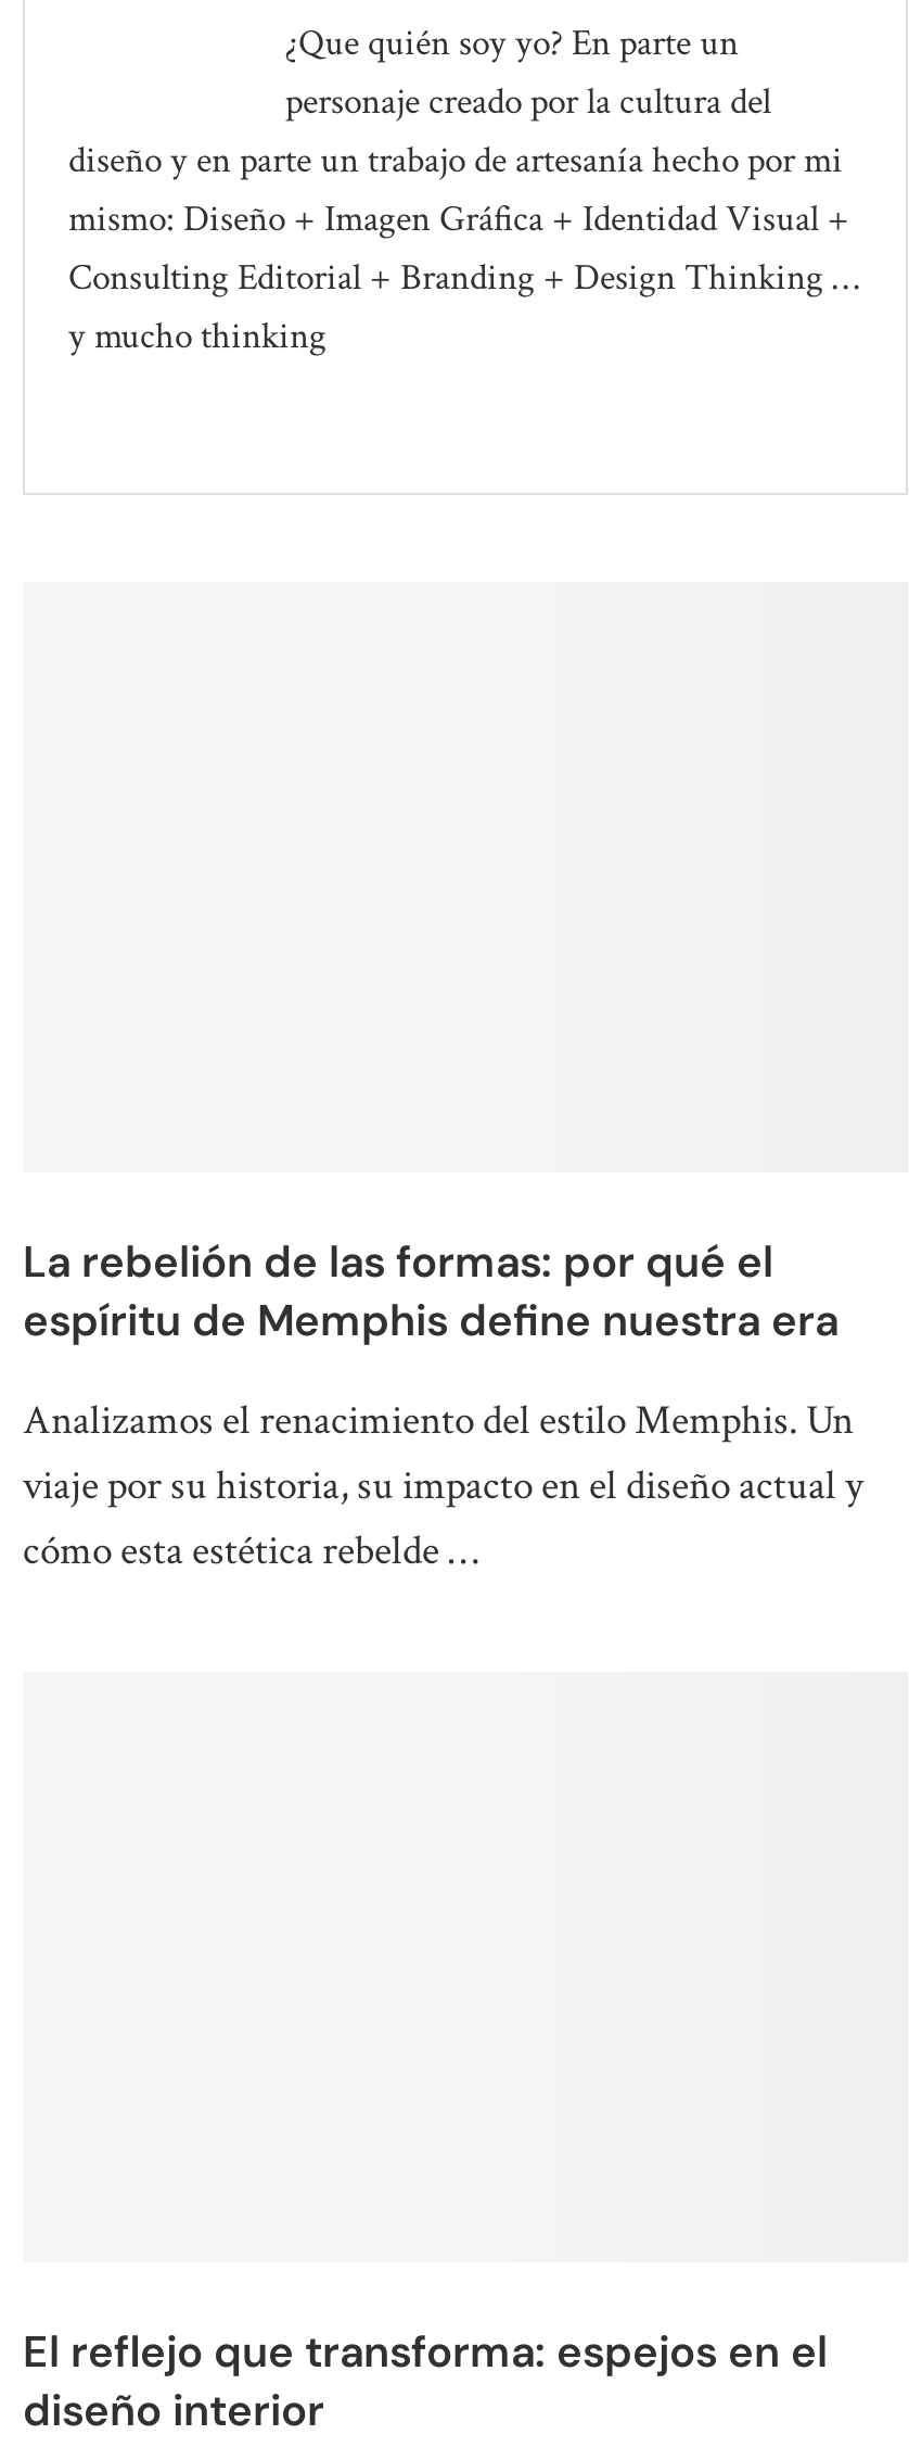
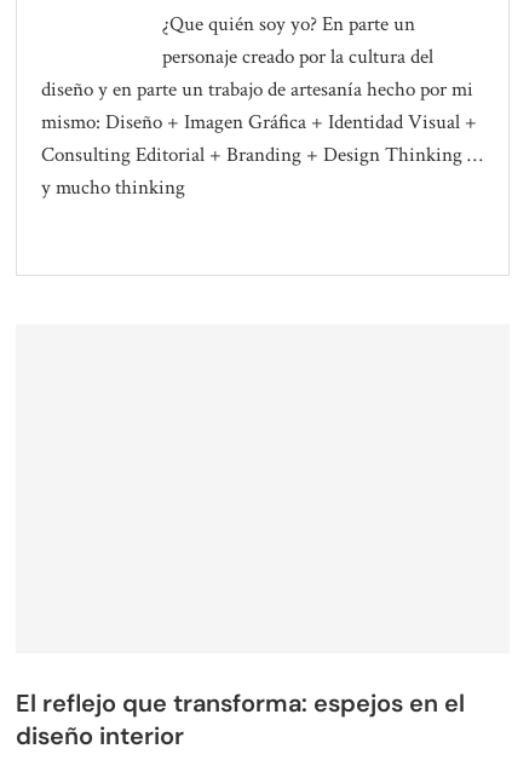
[23,1233,862,1578] La rebelión de las formas: por qué el | espíritu de Memphis define nuestra era | Analizamos el renacimiento del estilo Memphis. Un | viaje por su historia, su impacto en el diseño actual y | cómo esta estética rebelde … -> none

